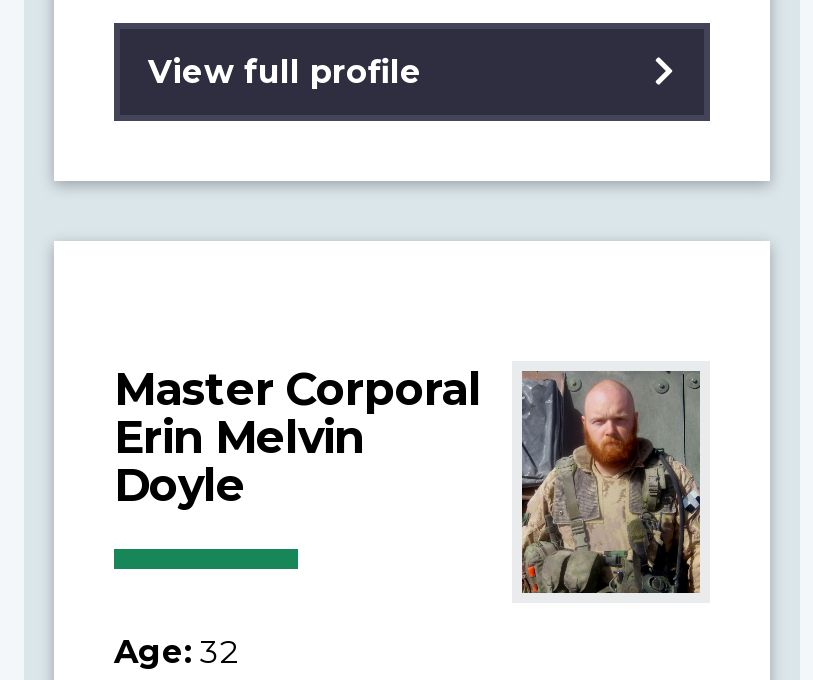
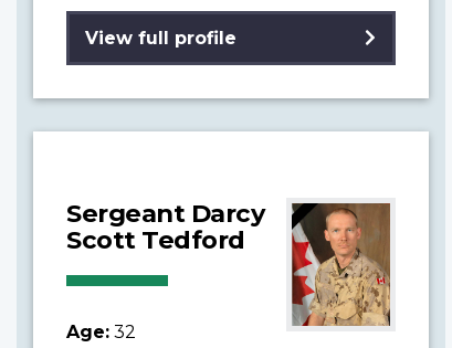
[114,361,700,595] [image] | Master Corporal | Erin Melvin | Doyle -> [66,198,390,327] [image] | Sergeant Darcy | Scott Tedford

